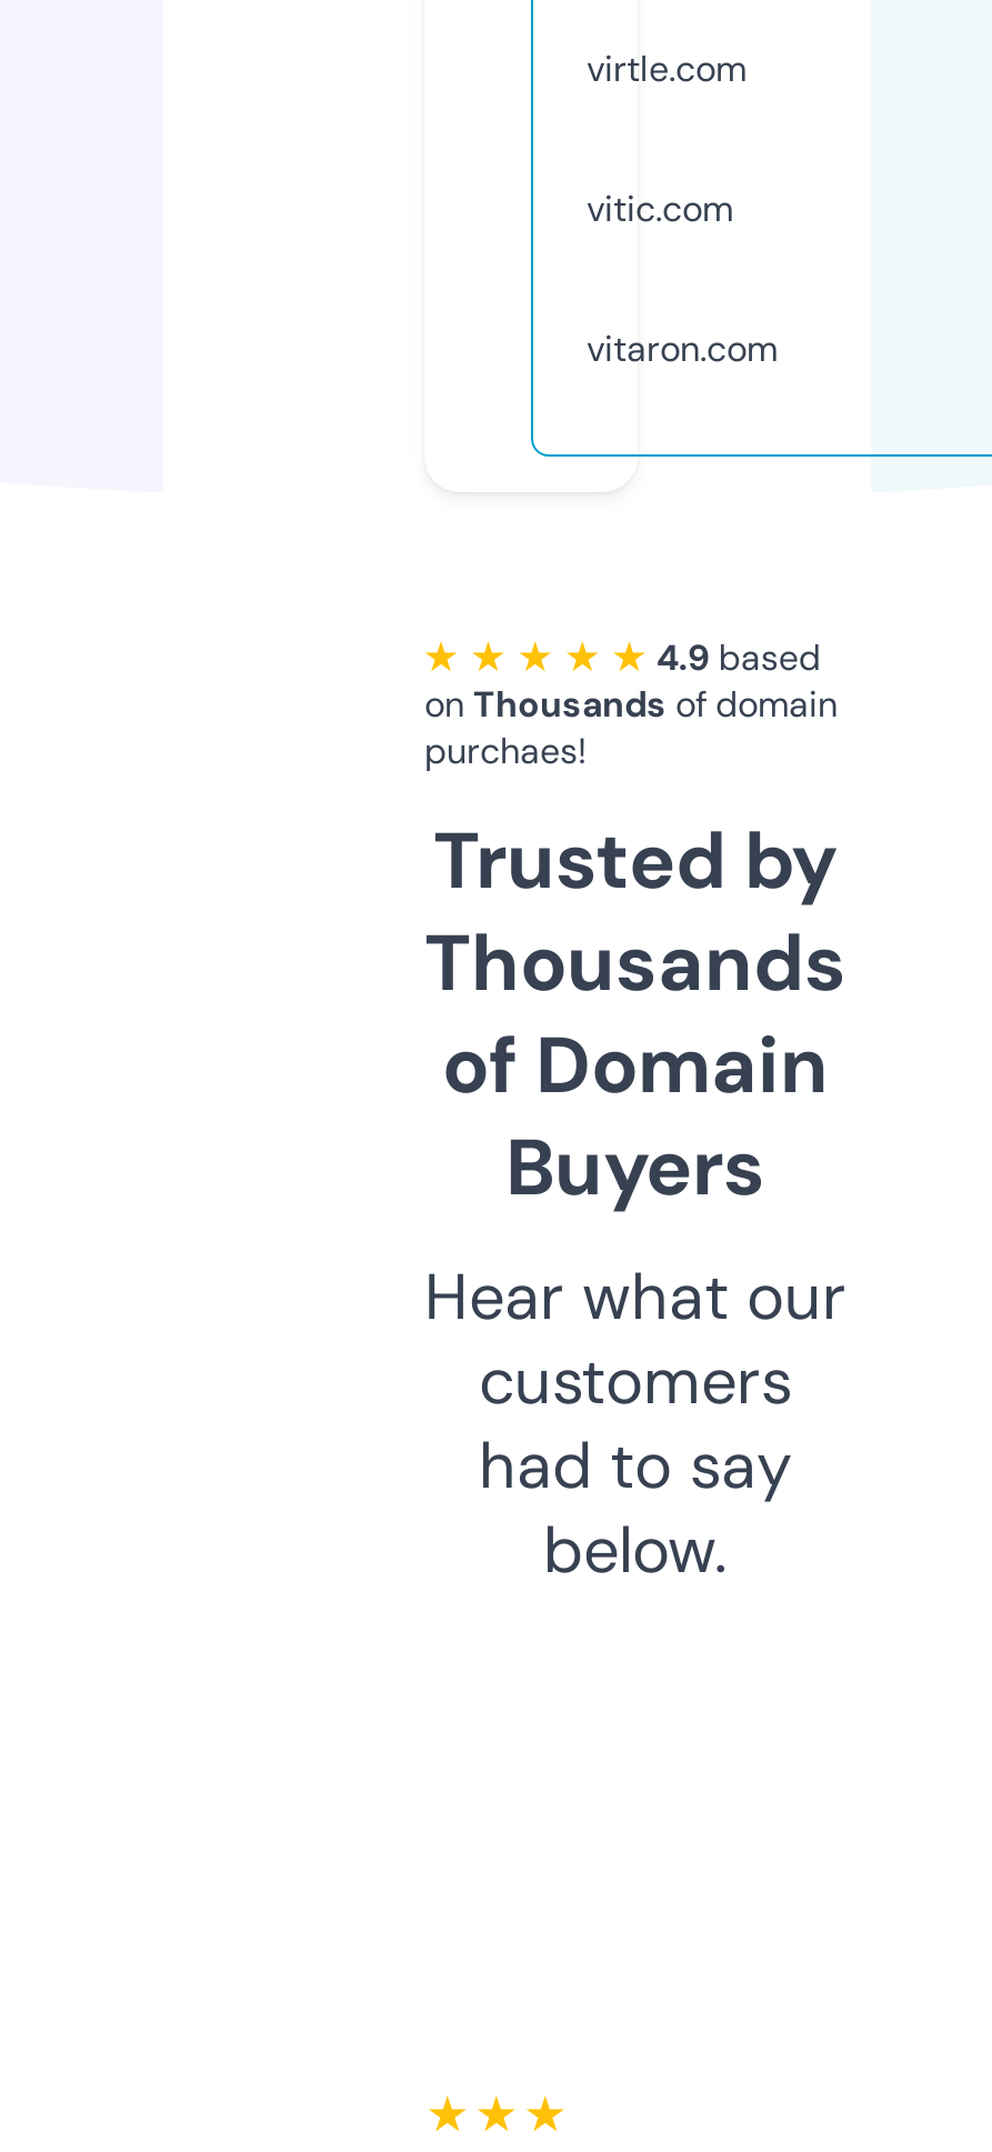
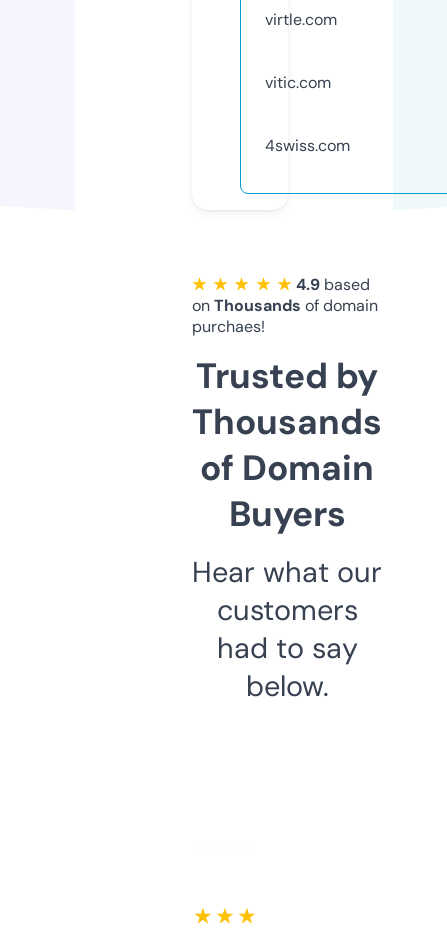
[587,325,778,372] vitaron.com -> [265,135,350,156] 4swiss.com

